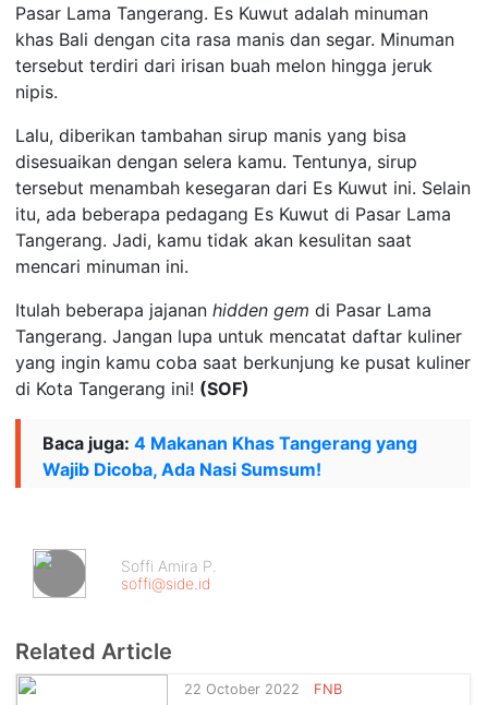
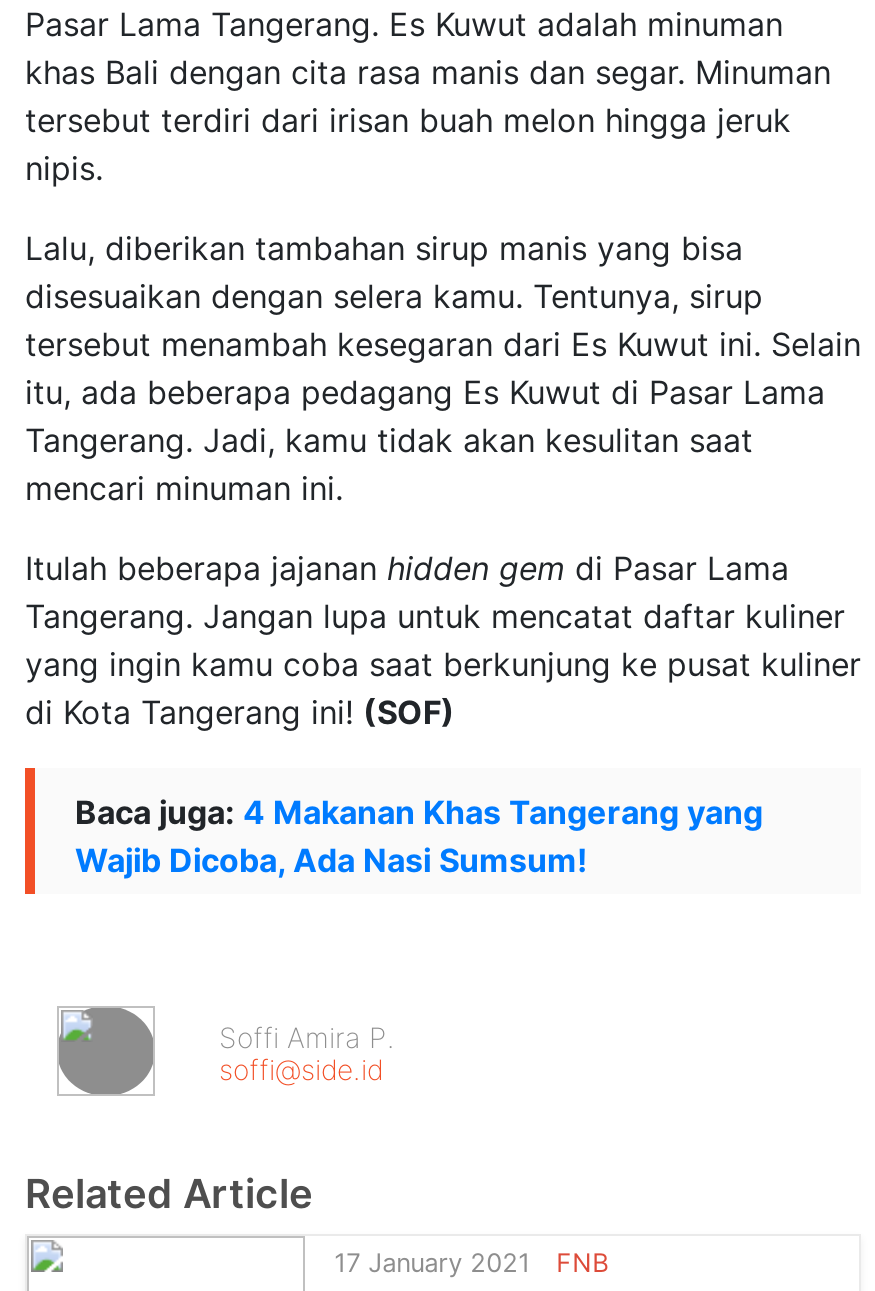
[184,681,342,698] 22 October 2022 FNB -> [334,1249,608,1279] 17 January 2021 FNB

